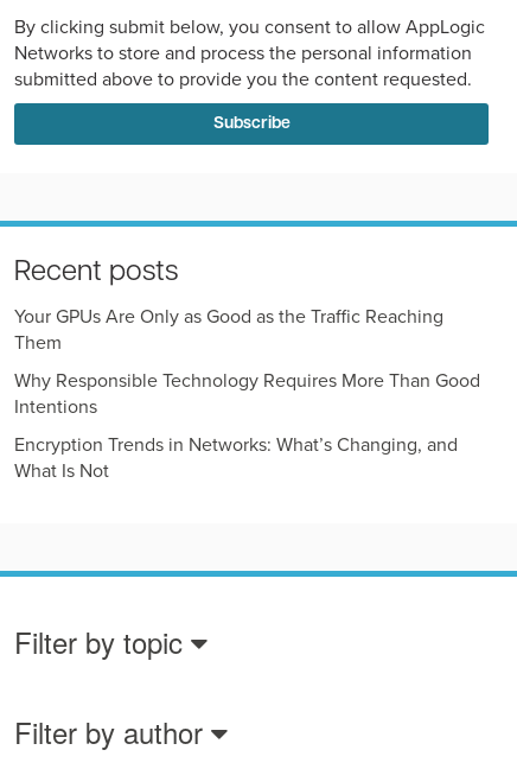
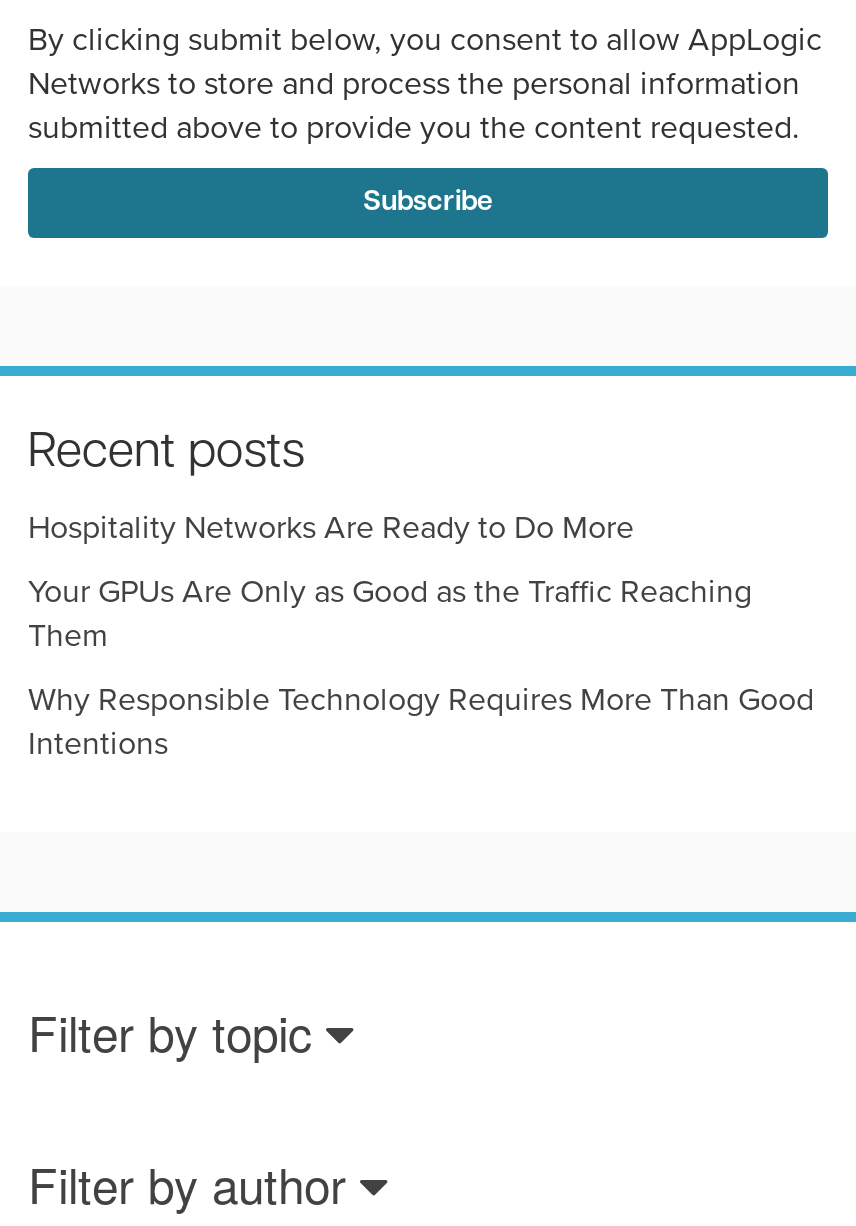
none -> [28,503,634,547] Hospitality Networks Are Ready to Do More
moved [14,302,480,419] -> [28,567,814,763]: Your GPUs Are Only as Good as the Traffic Reaching | Them | Why Responsible Technology Requires More Than Good | Intentions
[14,430,458,483] Encryption Trends in Networks: What’s Changing, and | What Is Not -> none

